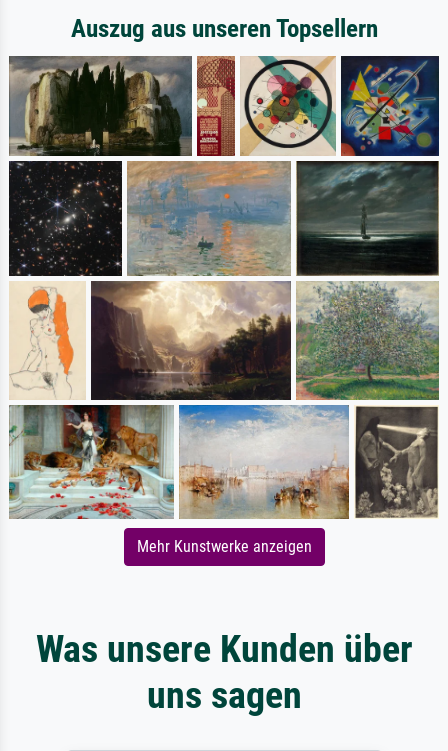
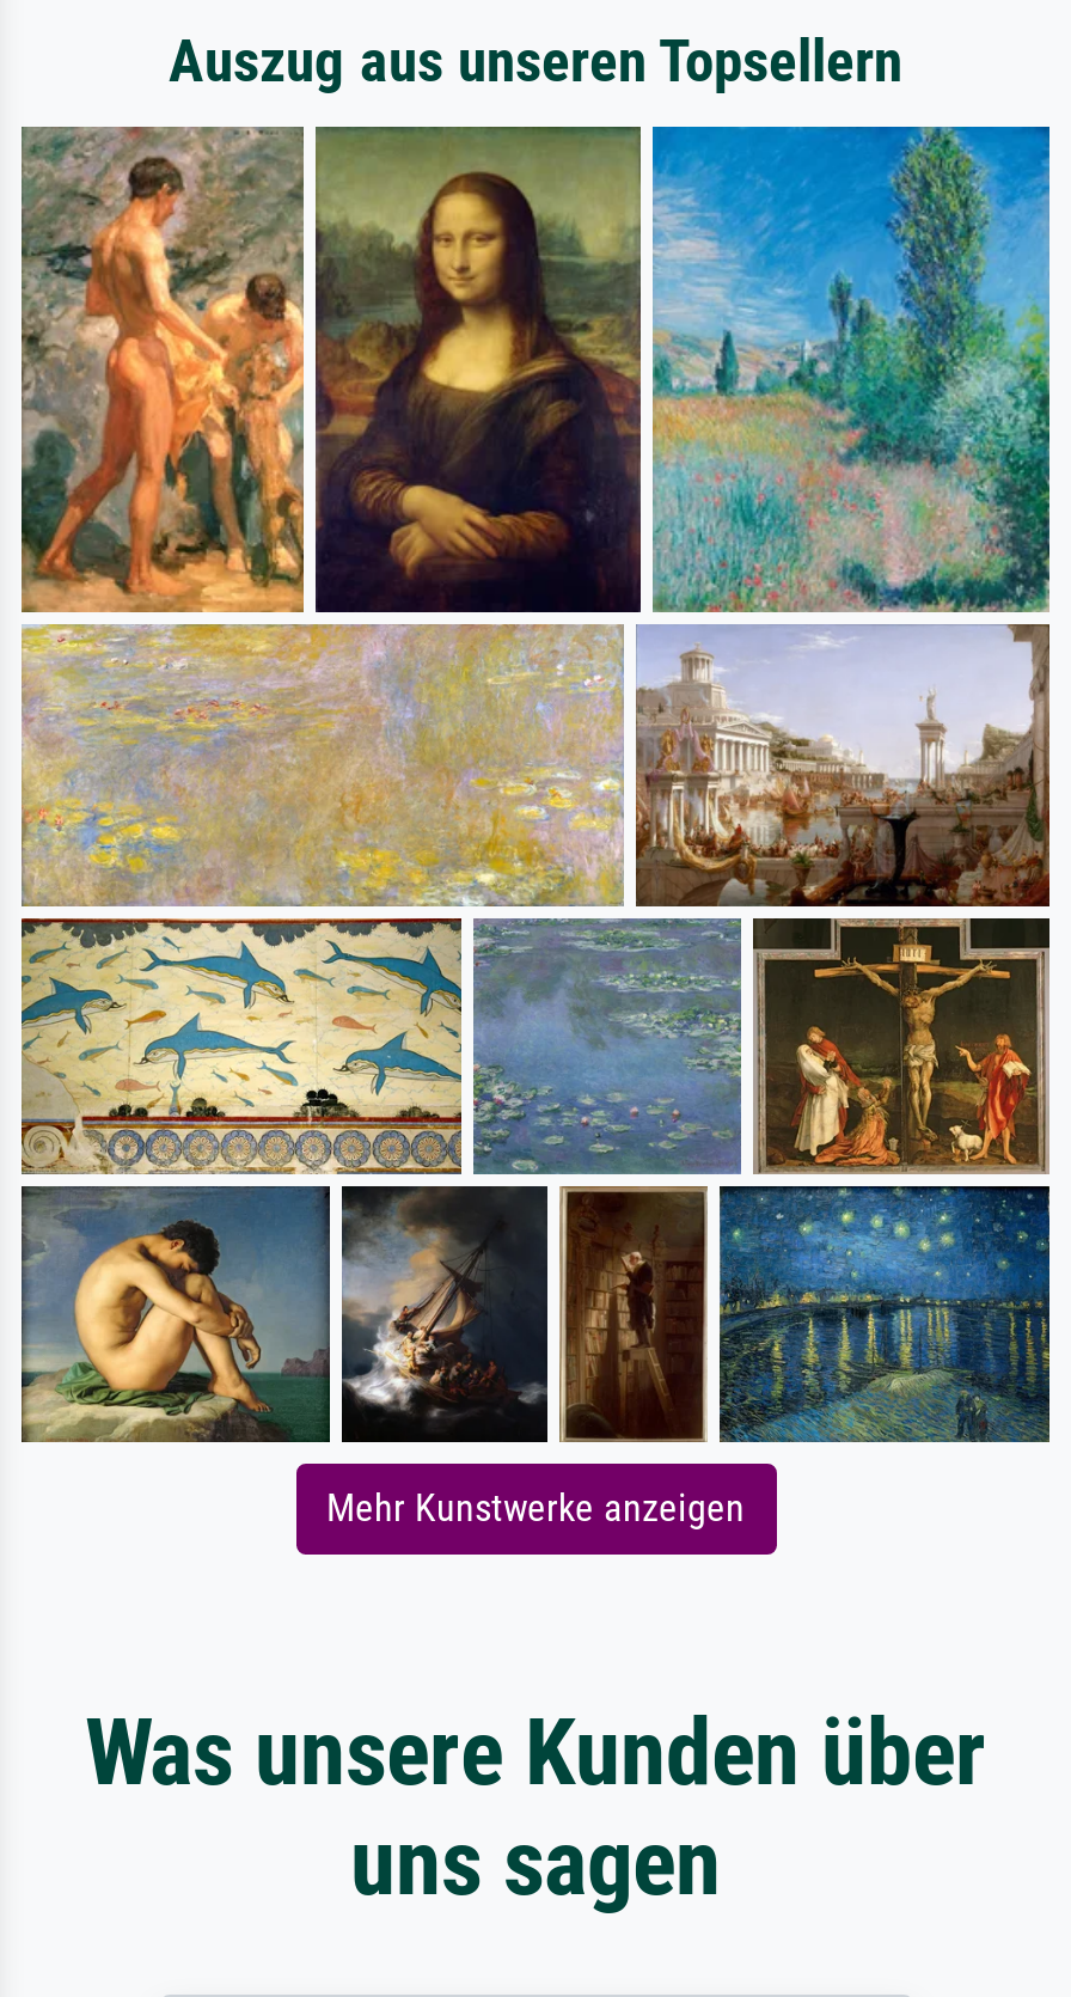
[8,55,440,520] [image] -> [19,123,1052,1443] [image]

